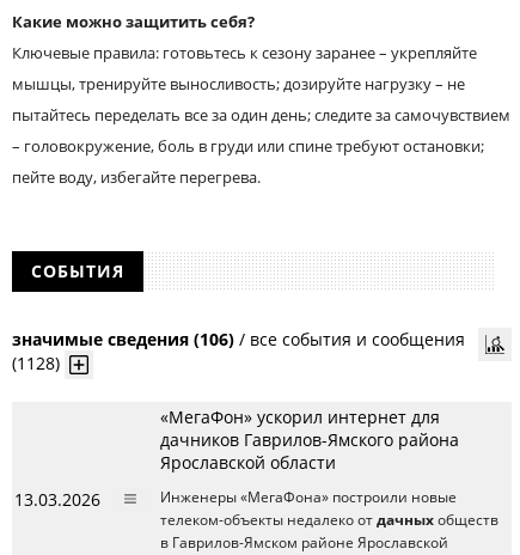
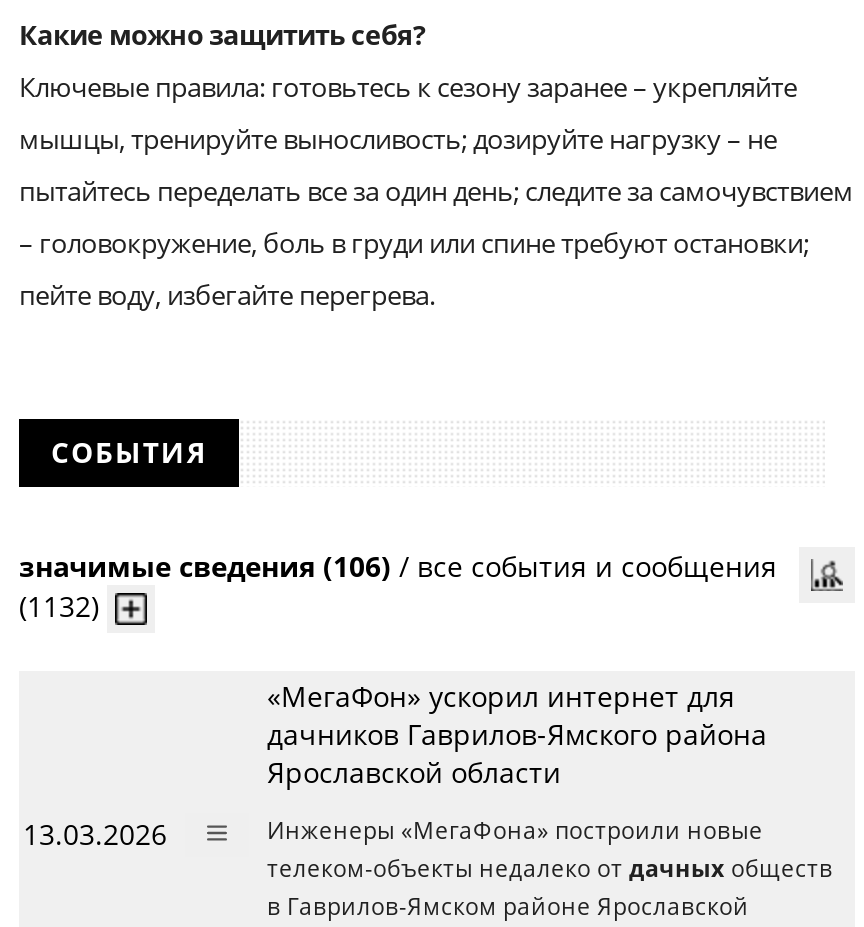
[12,351,60,374] (1128) -> [19,587,99,625] (1132)

